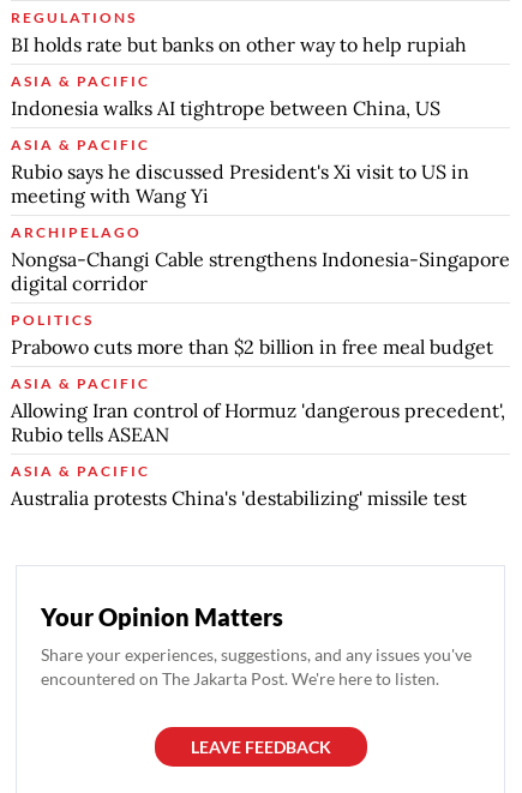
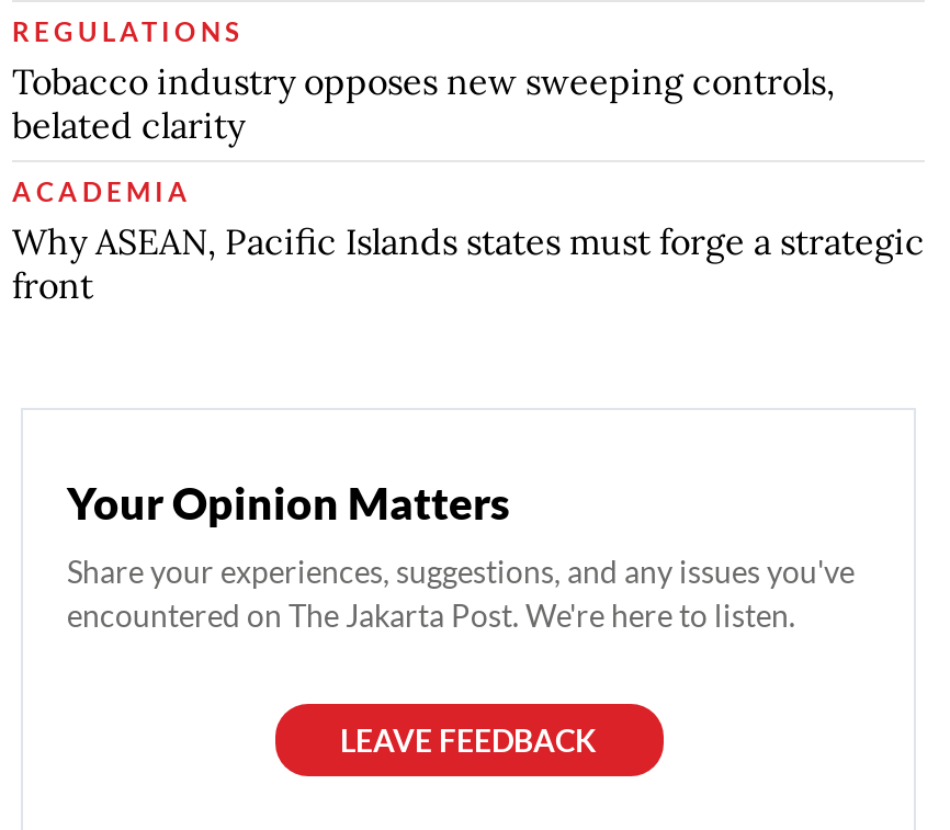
[11,32,510,510] BI holds rate but banks on other way to help rupiah | ASIA & PACIFIC | Indonesia walks AI tightrope between China, US | ASIA & PACIFIC | Rubio says he discussed President's Xi visit to US in | meeting with Wang Yi | ARCHIPELAGO | Nongsa-Changi Cable strengthens Indonesia-Singapore | digital corridor | POLITICS | Prabowo cuts more than $2 billion in free meal budget | ASIA & PACIFIC | Allowing Iran control of Hormuz 'dangerous precedent', | Rubio tells ASEAN | ASIA & PACIFIC | Australia protests China's 'destabilizing' missile test -> [12,59,925,307] Tobacco industry opposes new sweeping controls, | belated clarity | ACADEMIA | Why ASEAN, Pacific Islands states must forge a strategic | front

